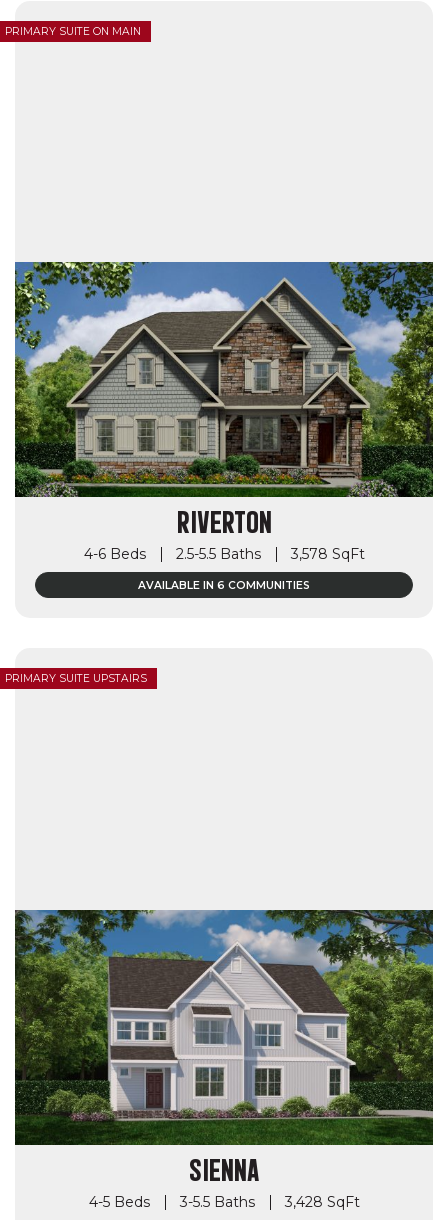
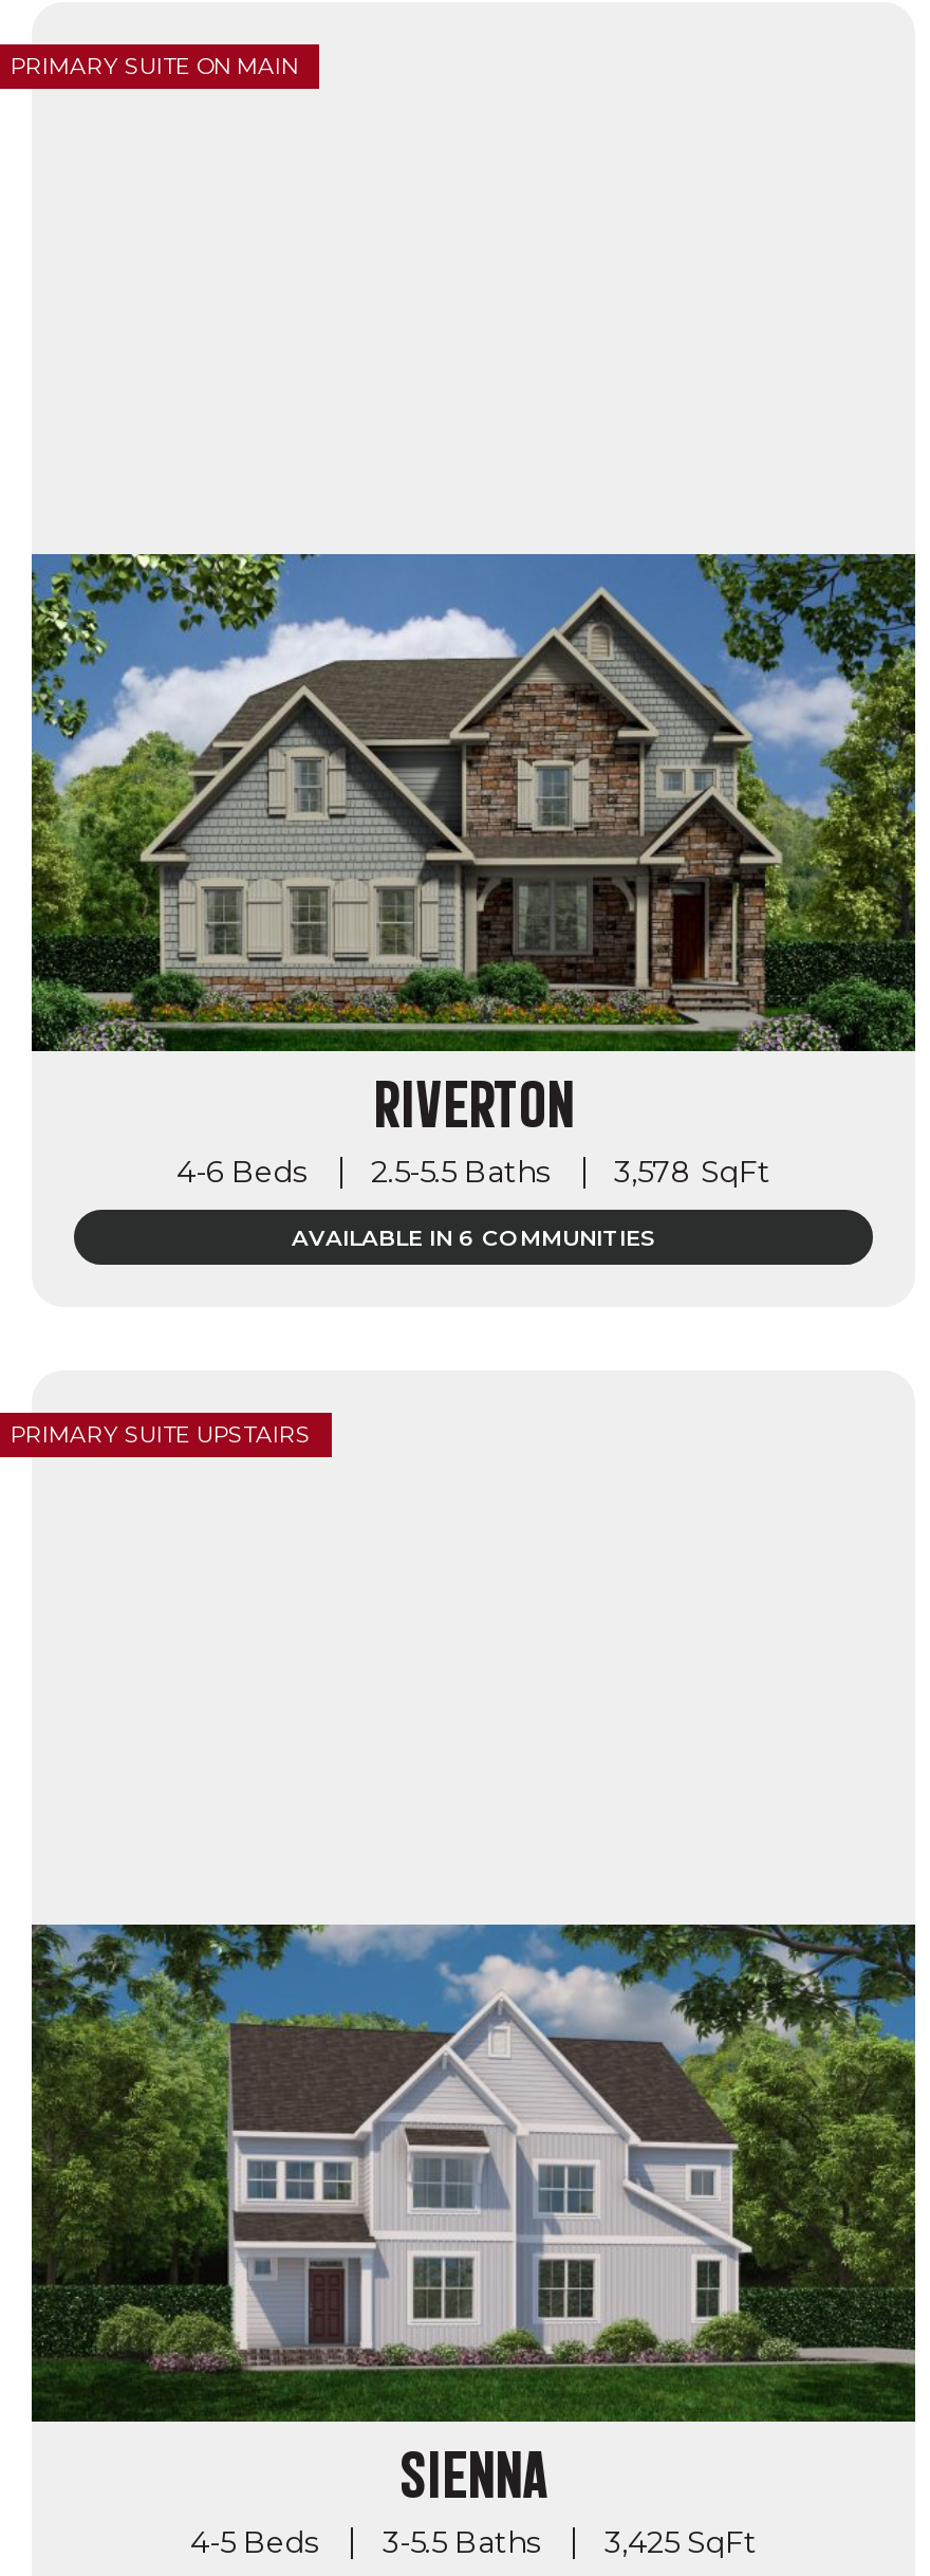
[88,1193,359,1211] 4-5 Beds 3-5.5 Baths 3,428 SqFt -> [190,2523,757,2561] 4-5 Beds 3-5.5 Baths 3,425 SqFt

